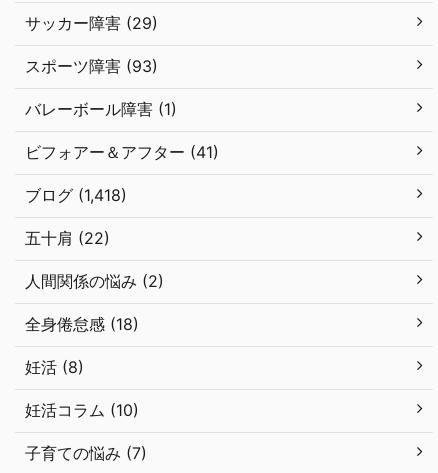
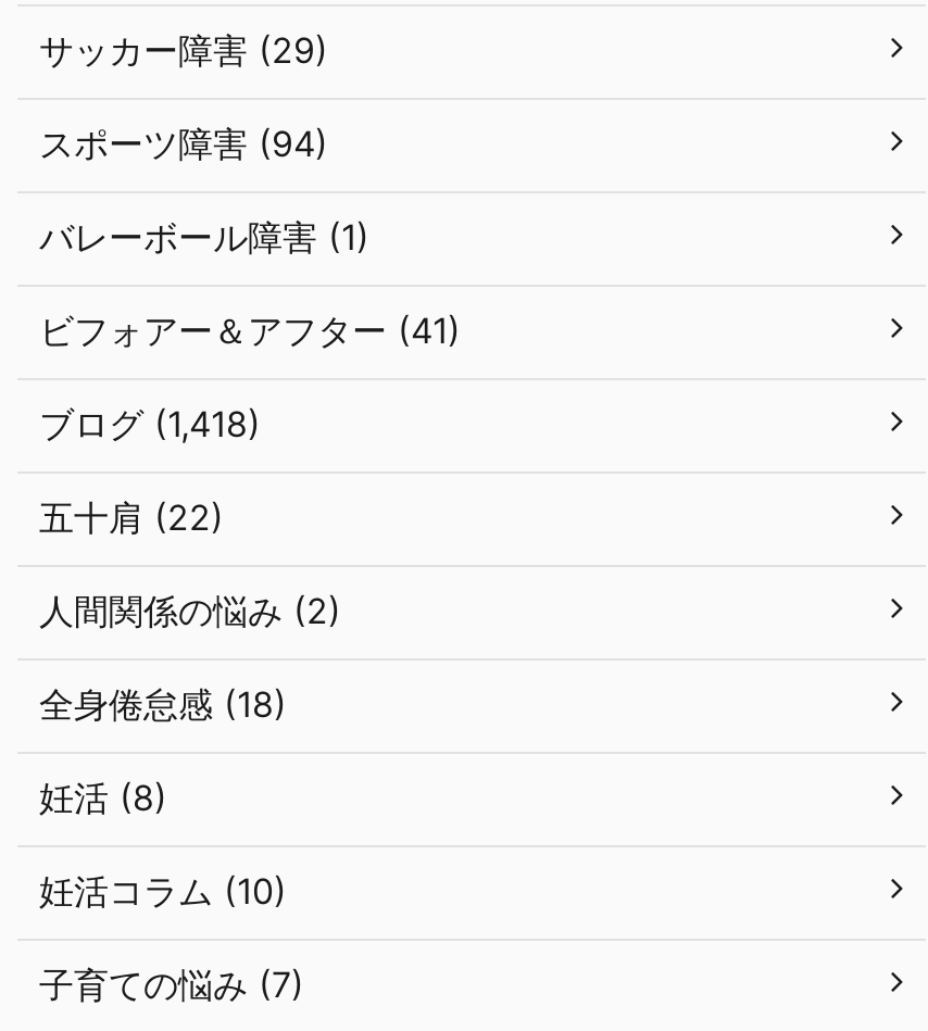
[25,56,158,76] スポーツ障害 (93) -> [39,122,328,165] スポーツ障害 (94)

